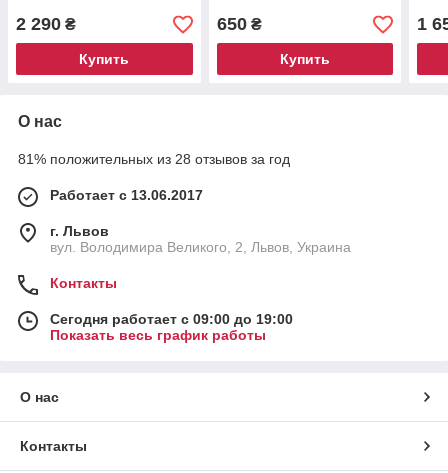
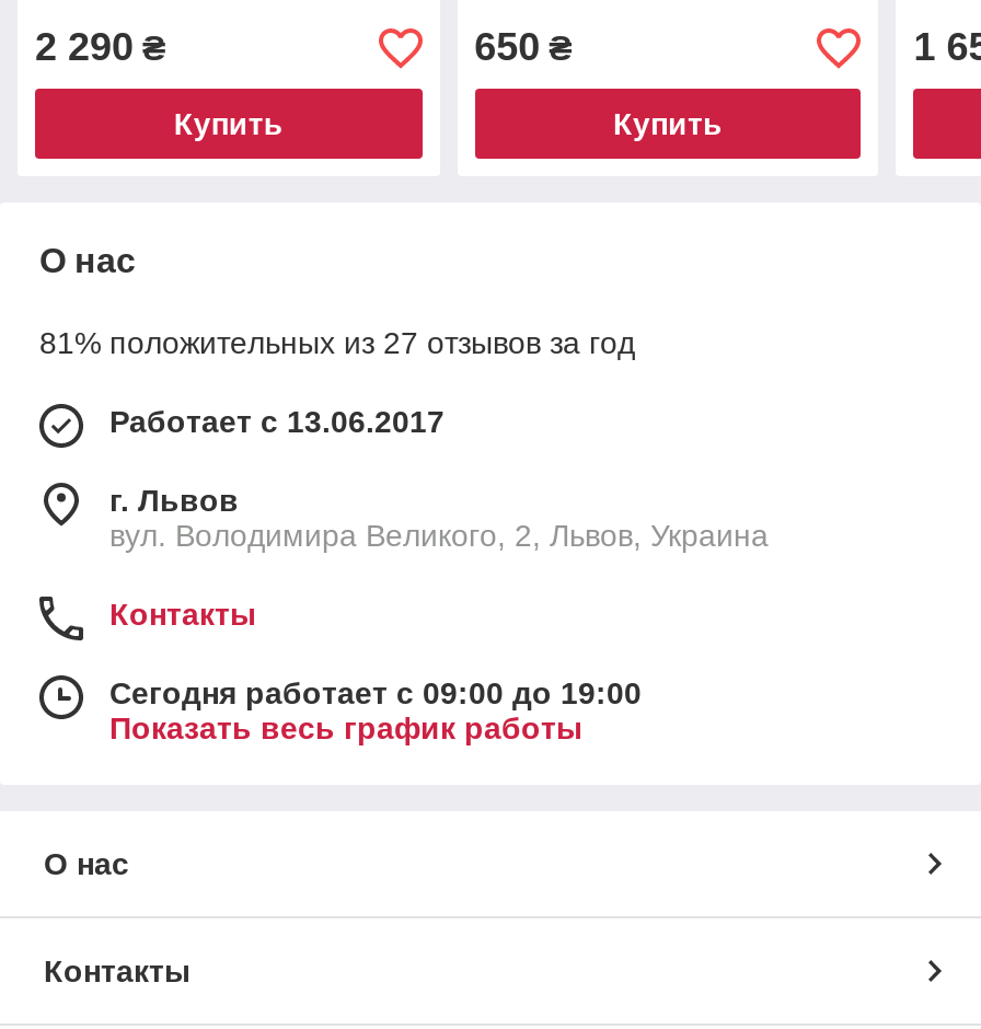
[18,151,290,167] 81% положительных из 28 отзывов за год -> [39,326,635,361] 81% положительных из 27 отзывов за год

